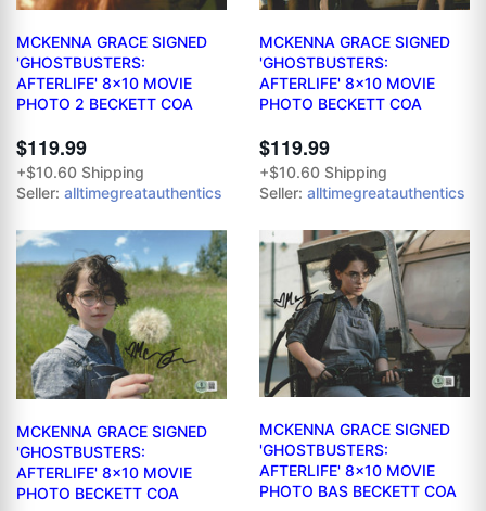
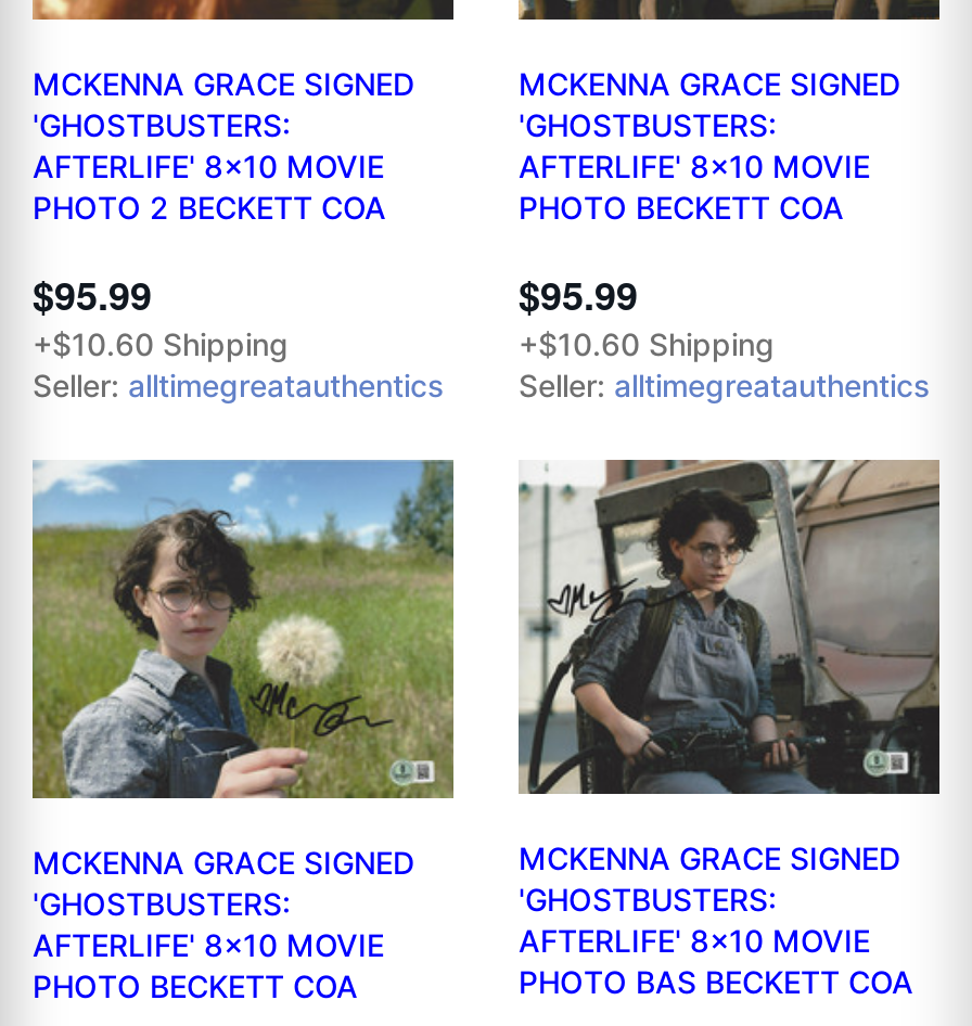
[16,133,87,162] $119.99 -> [33,267,152,323] $95.99
[259,133,330,162] $119.99 -> [519,267,638,323] $95.99

